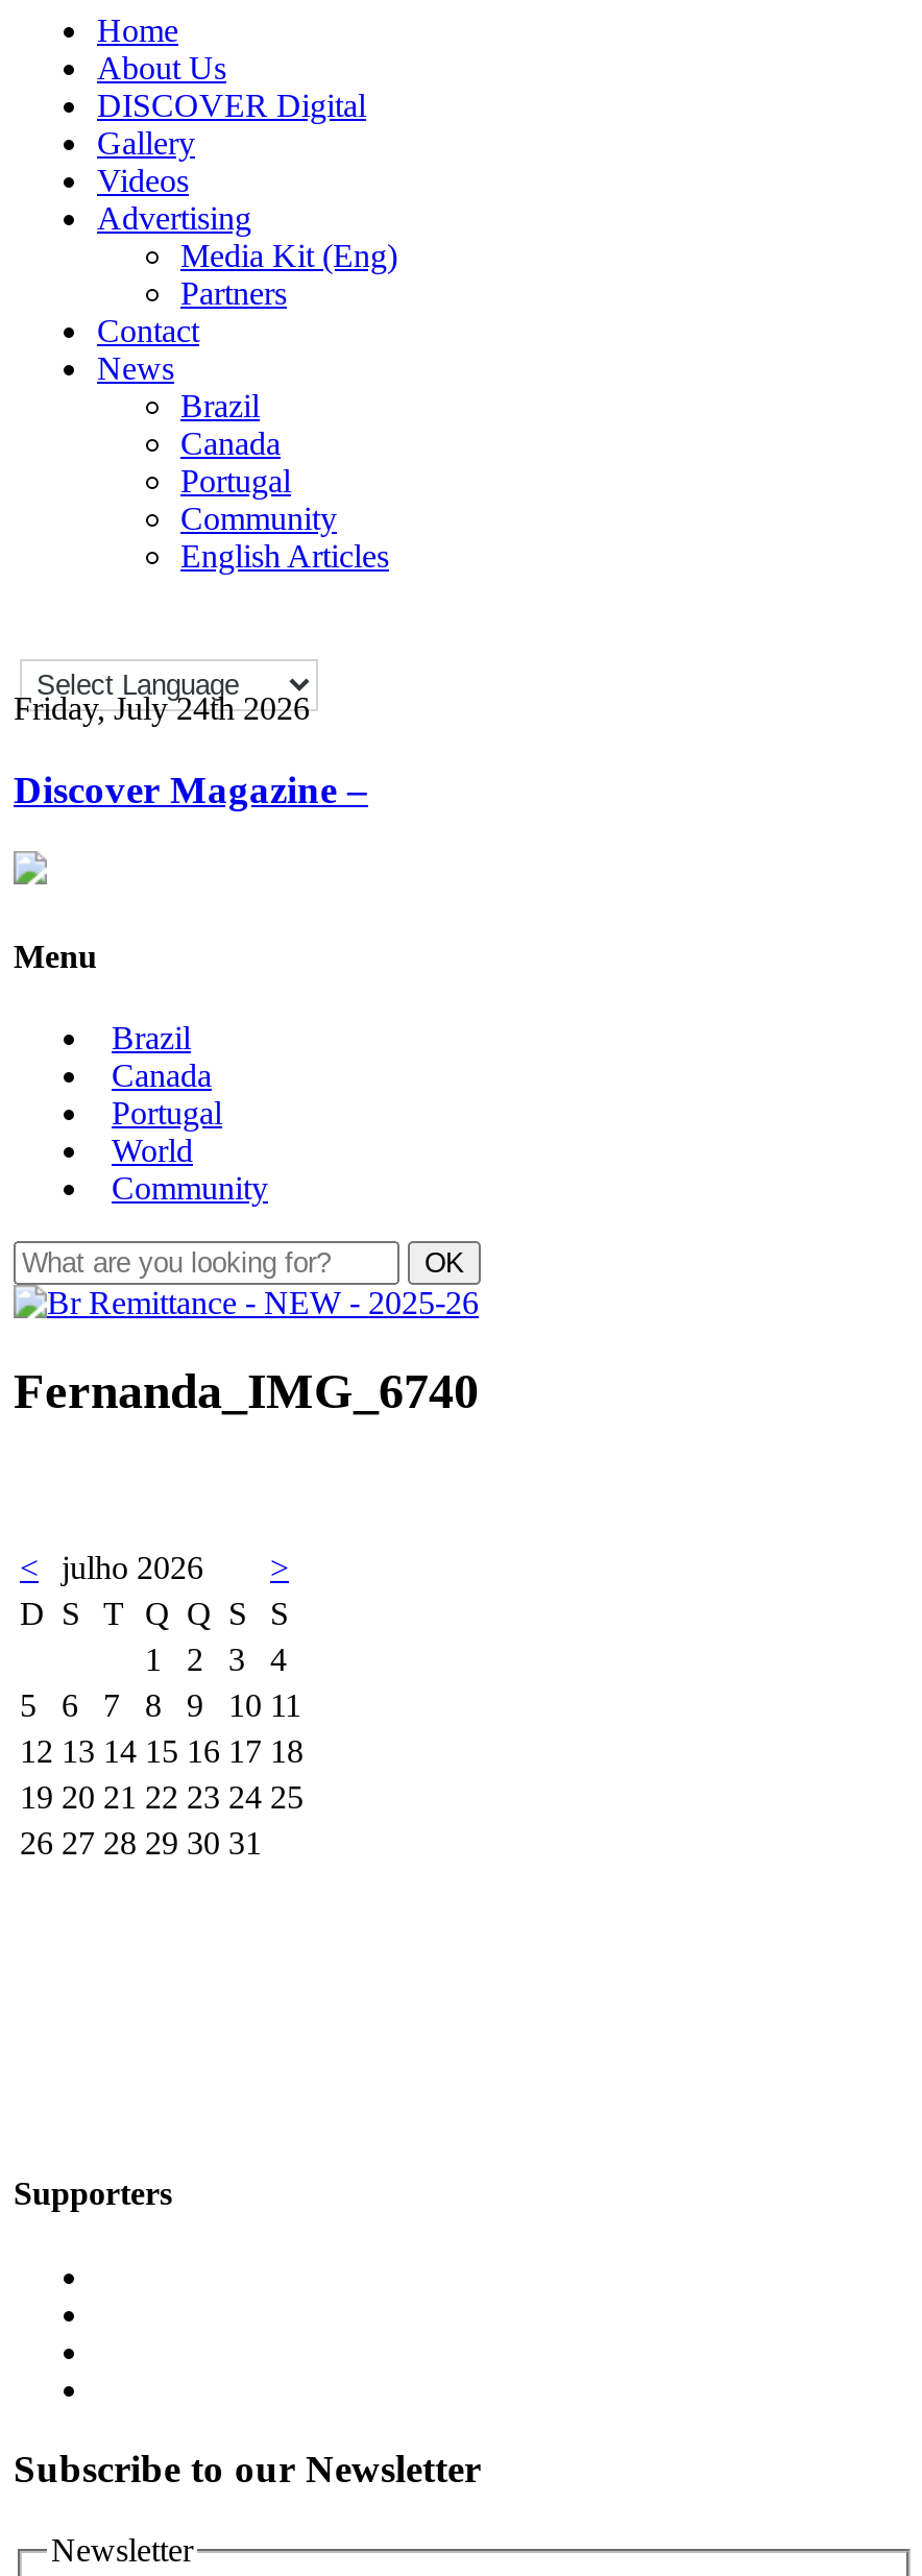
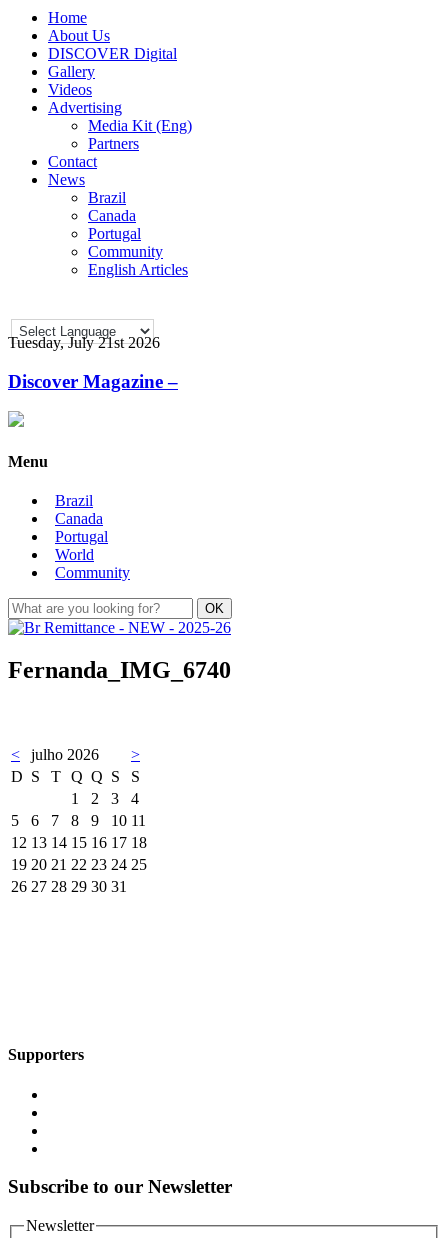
[14,690,310,726] Friday, July 24th 2026 -> [8,334,160,351] Tuesday, July 21st 2026

